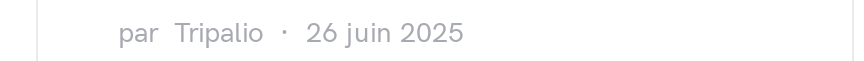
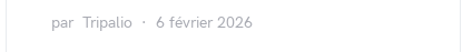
[118,16,464,50] par Tripalio 26 juin 2025 -> [51,13,253,32] par Tripalio 6 février 2026

